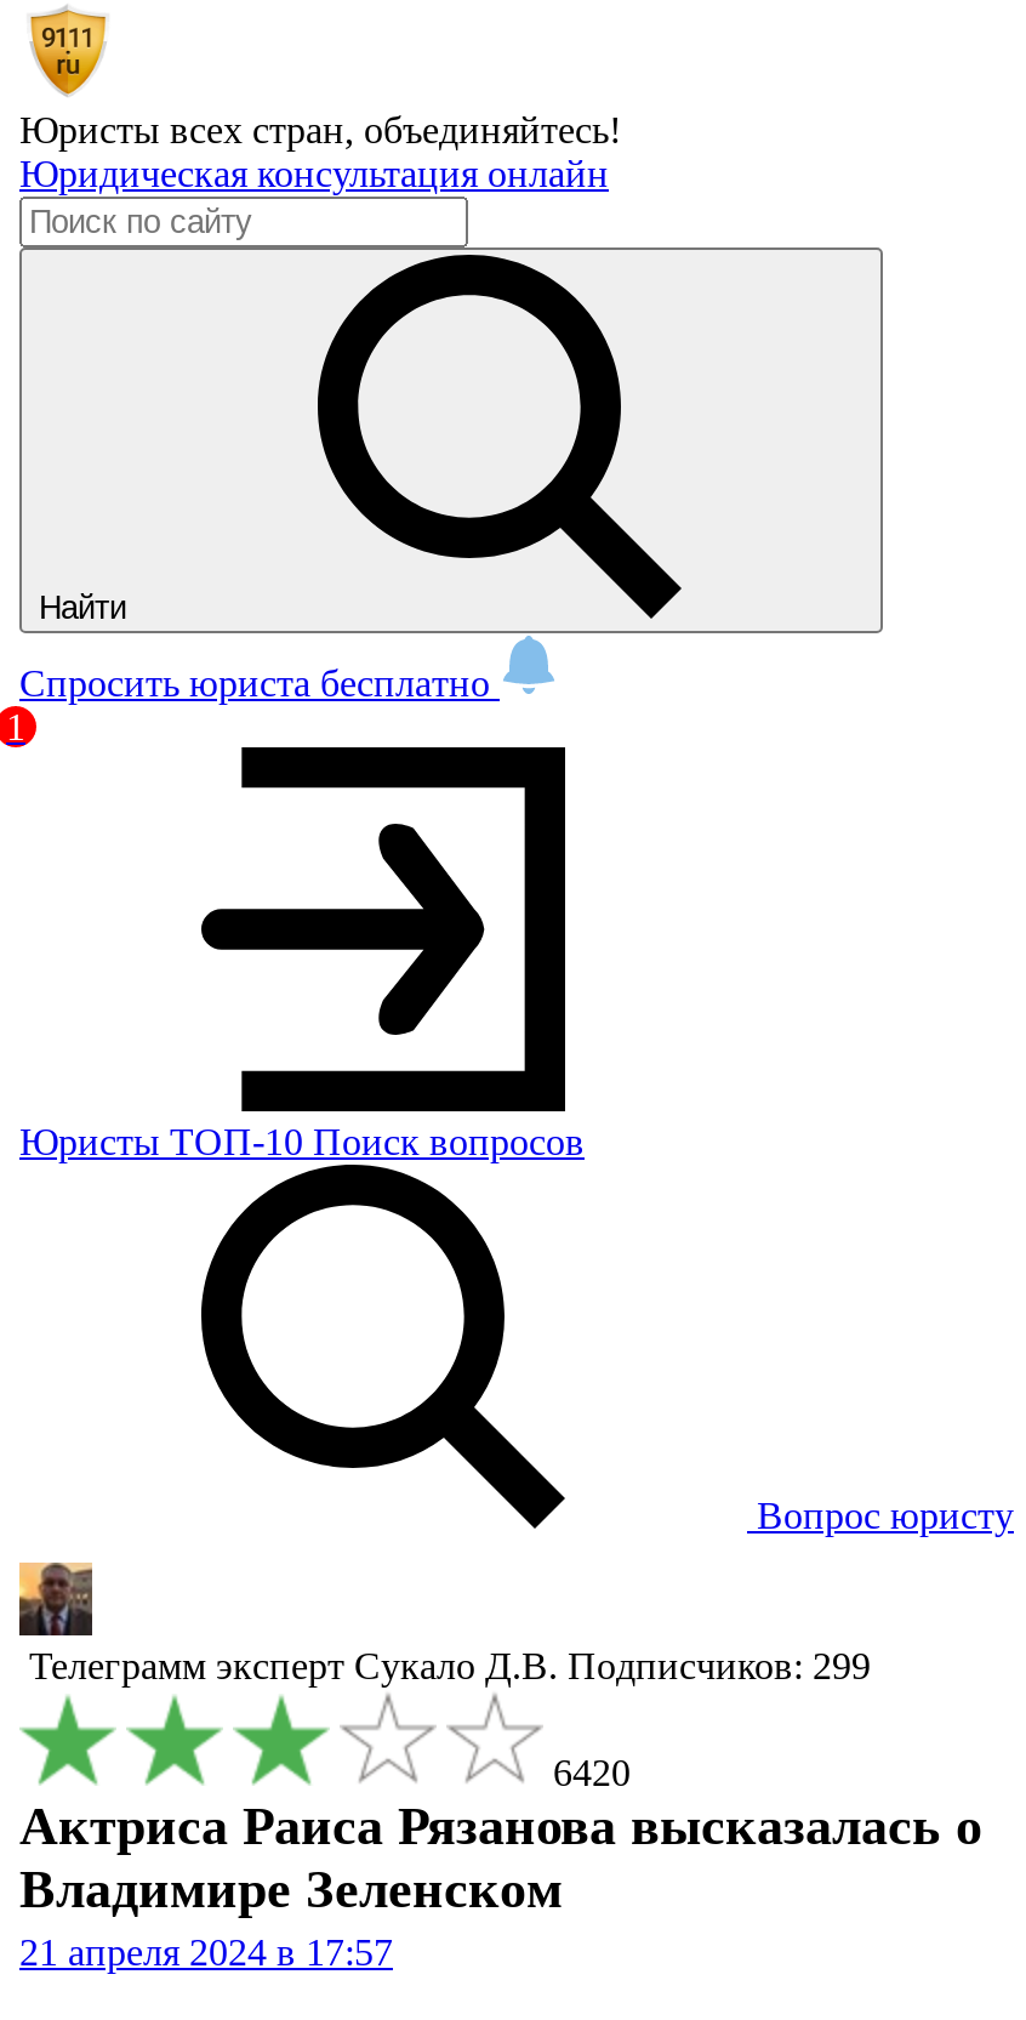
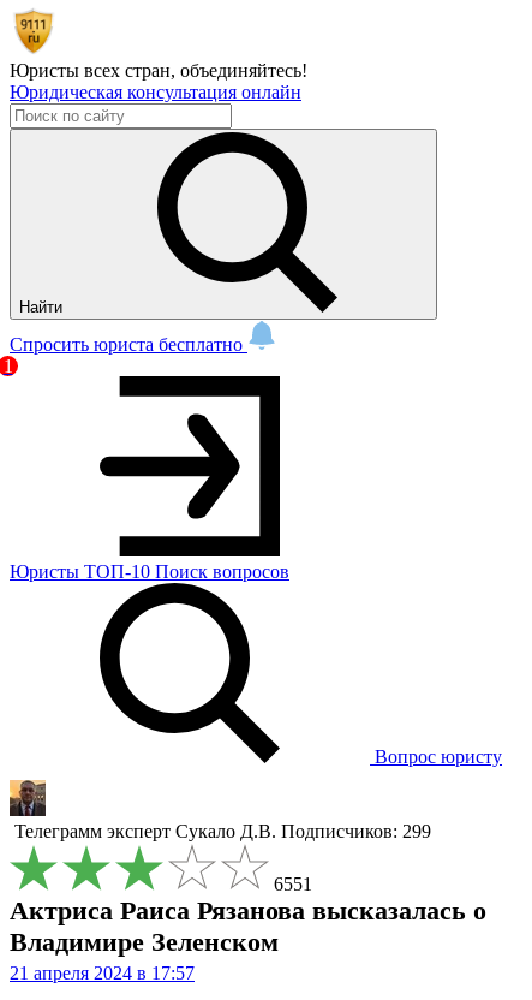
[553,1752,631,1793] 6420 -> [274,874,312,894] 6551

